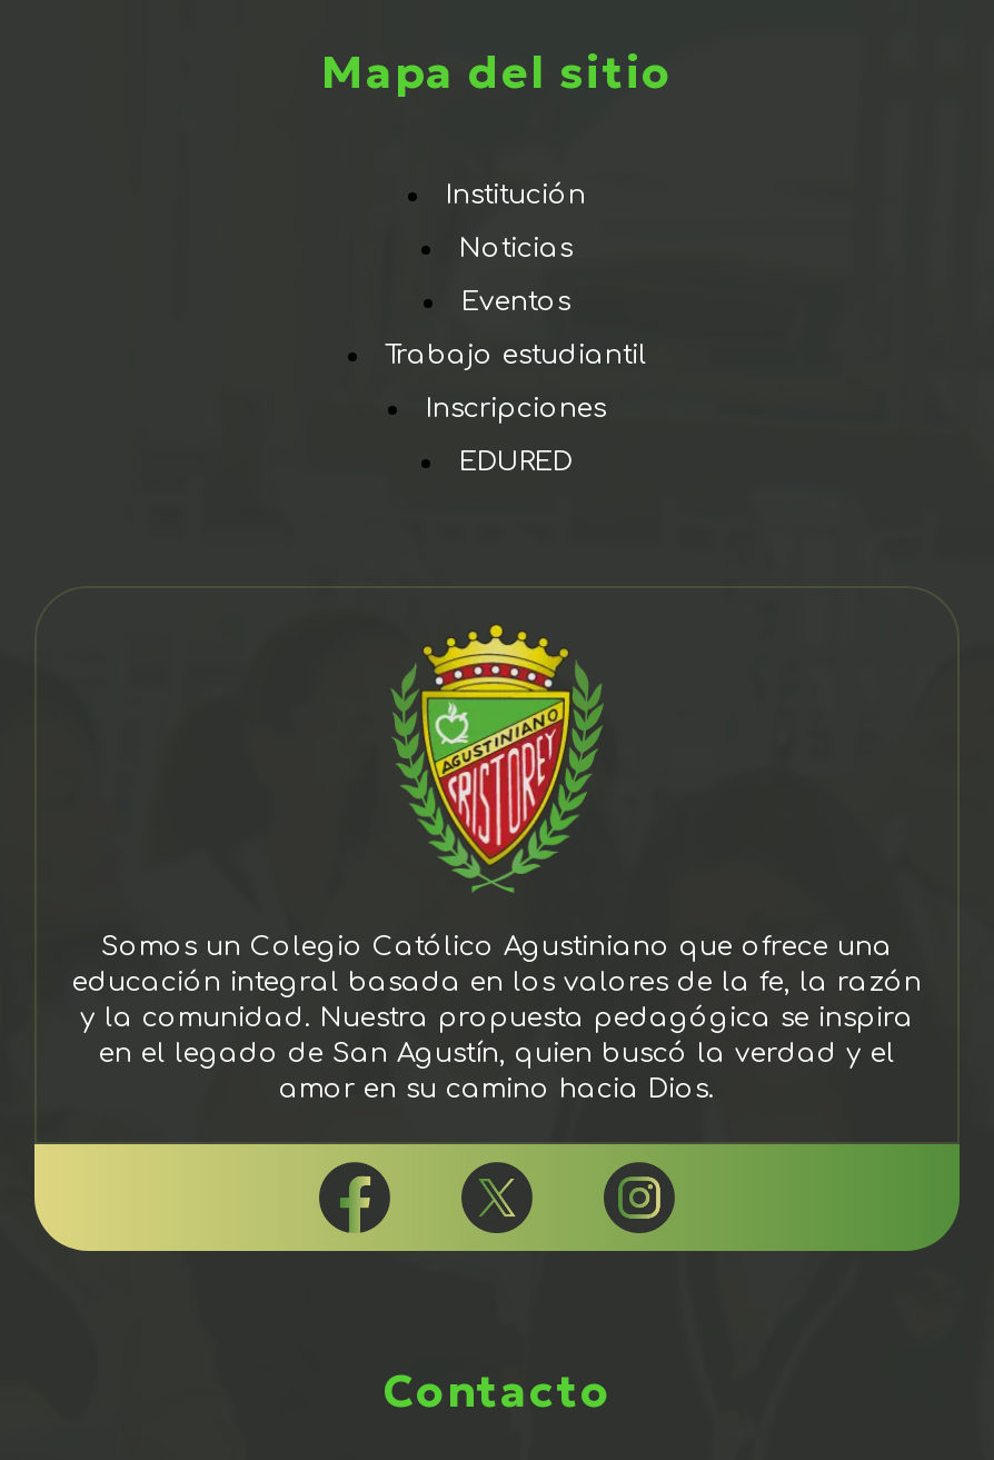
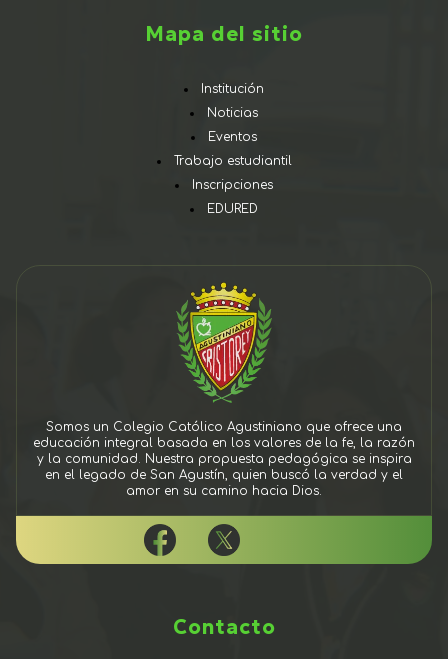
[602,1160,677,1235] [image] -> none

